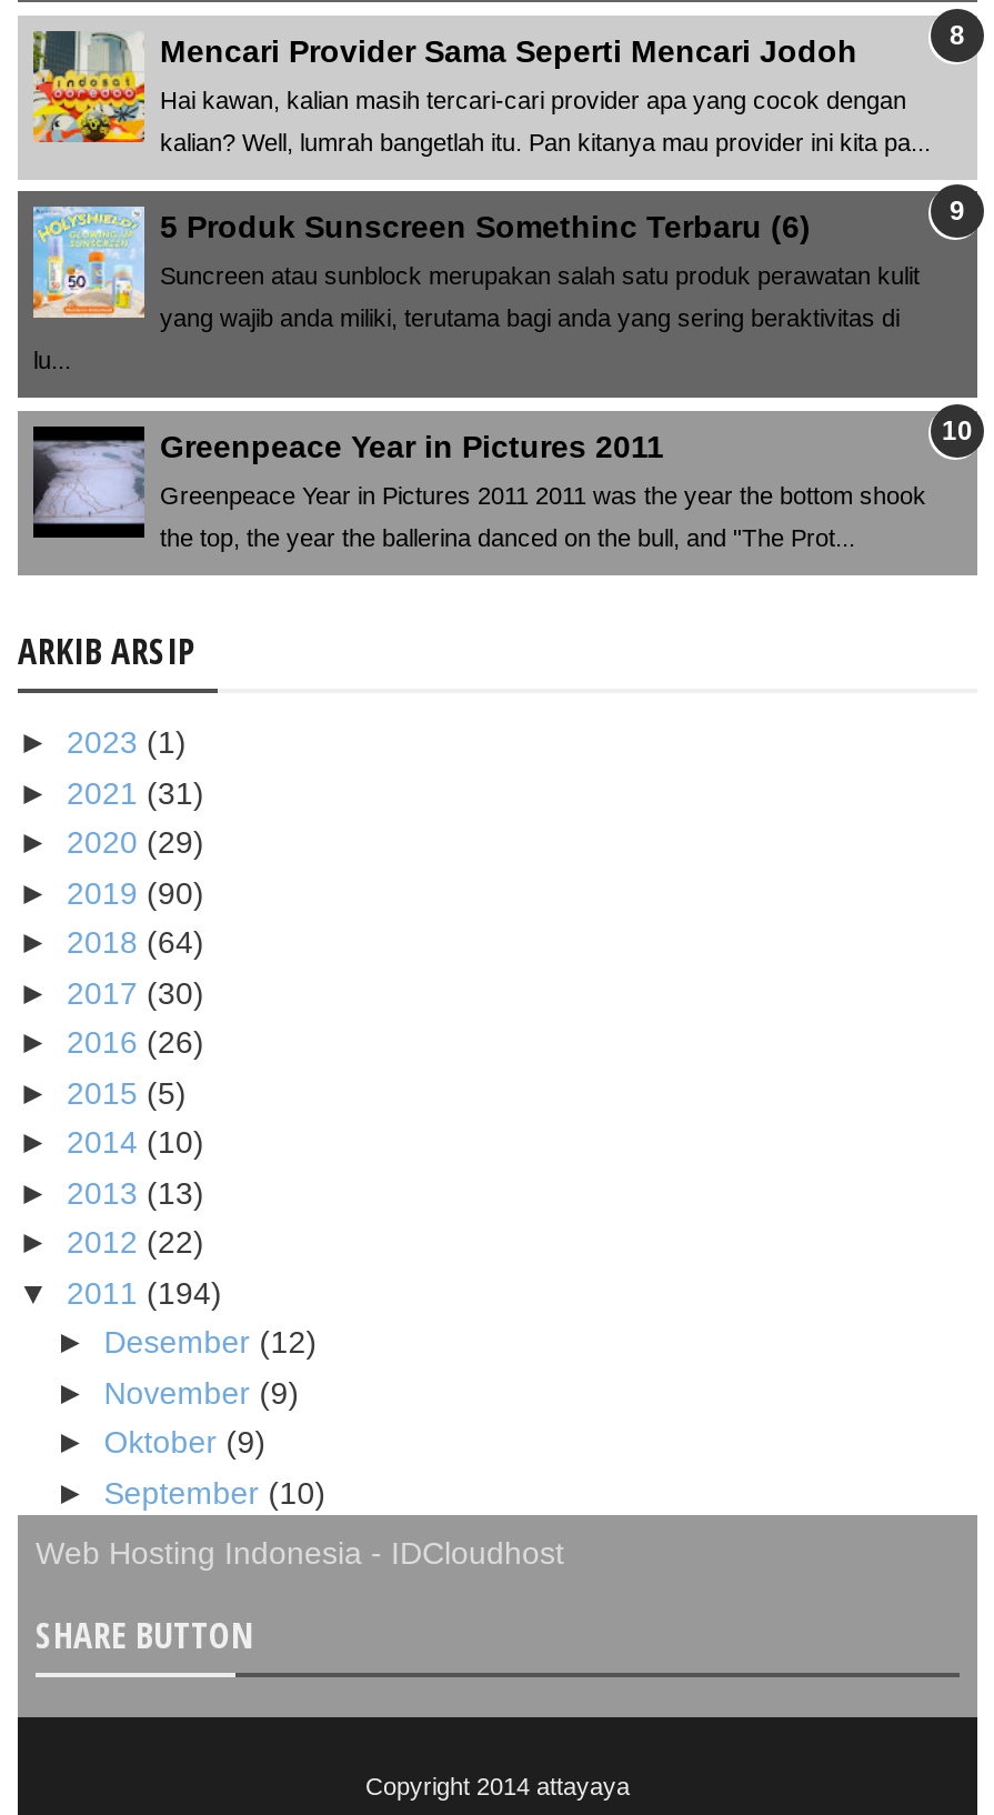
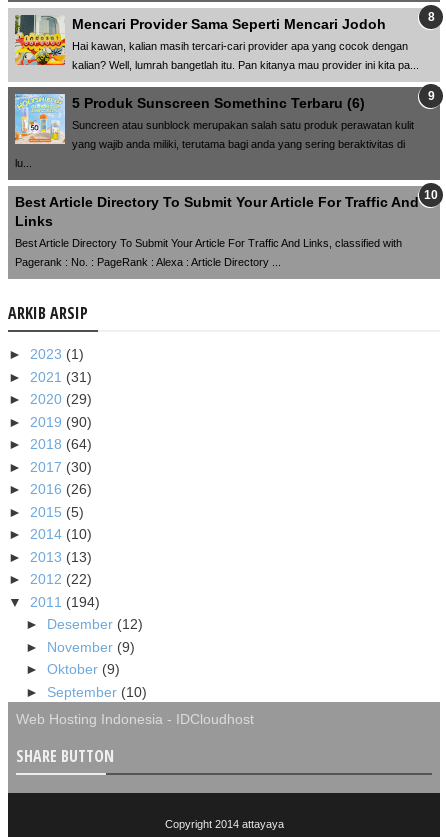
[160,428,664,464] Greenpeace Year in Pictures 2011 -> [15,194,419,229] Best Article Directory To Submit Your Article For Traffic And | Links
[160,481,926,508] Greenpeace Year in Pictures 2011 2011 was the year the bottom shook -> [15,237,402,249] Best Article Directory To Submit Your Article For Traffic And Links, classified with
[160,523,855,550] the top, the year the ballerina danced on the bull, and "The Prot... -> [15,256,281,268] Pagerank : No. : PageRank : Alexa : Article Directory ...

